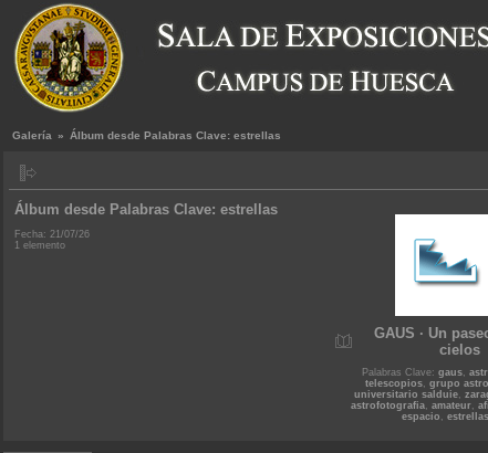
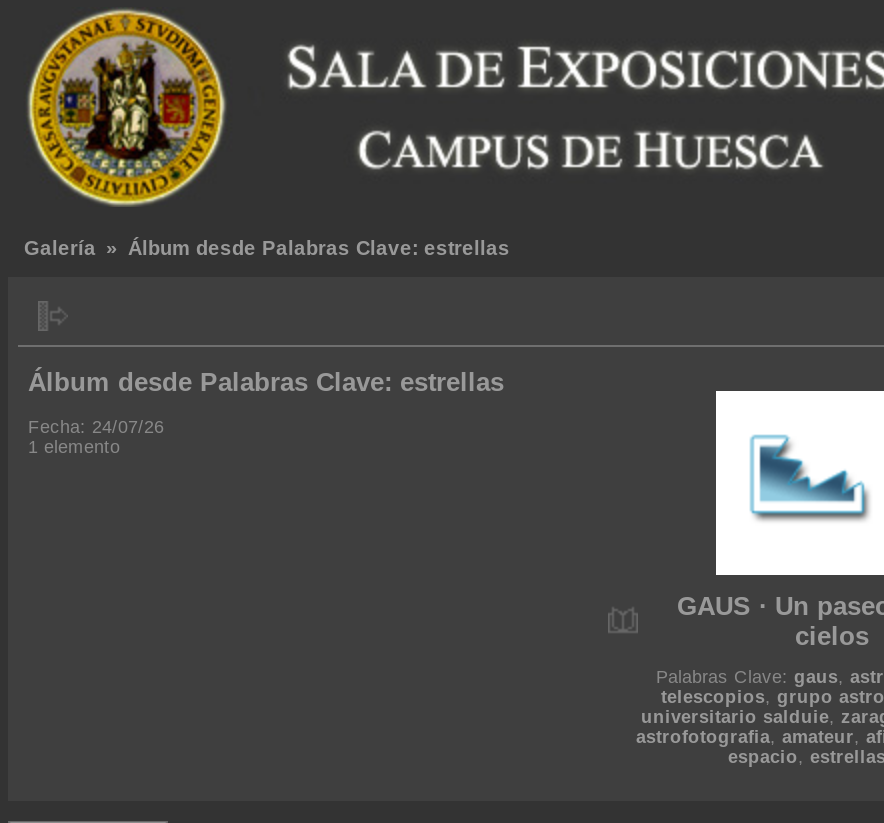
[14,229,90,240] Fecha: 21/07/26 -> [28,417,164,437] Fecha: 24/07/26

